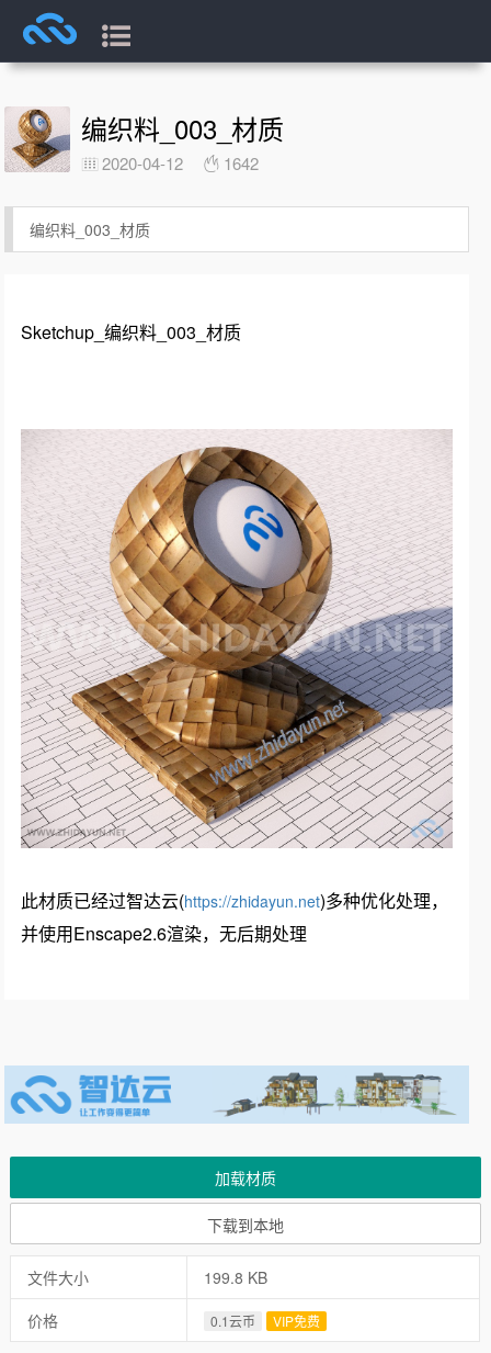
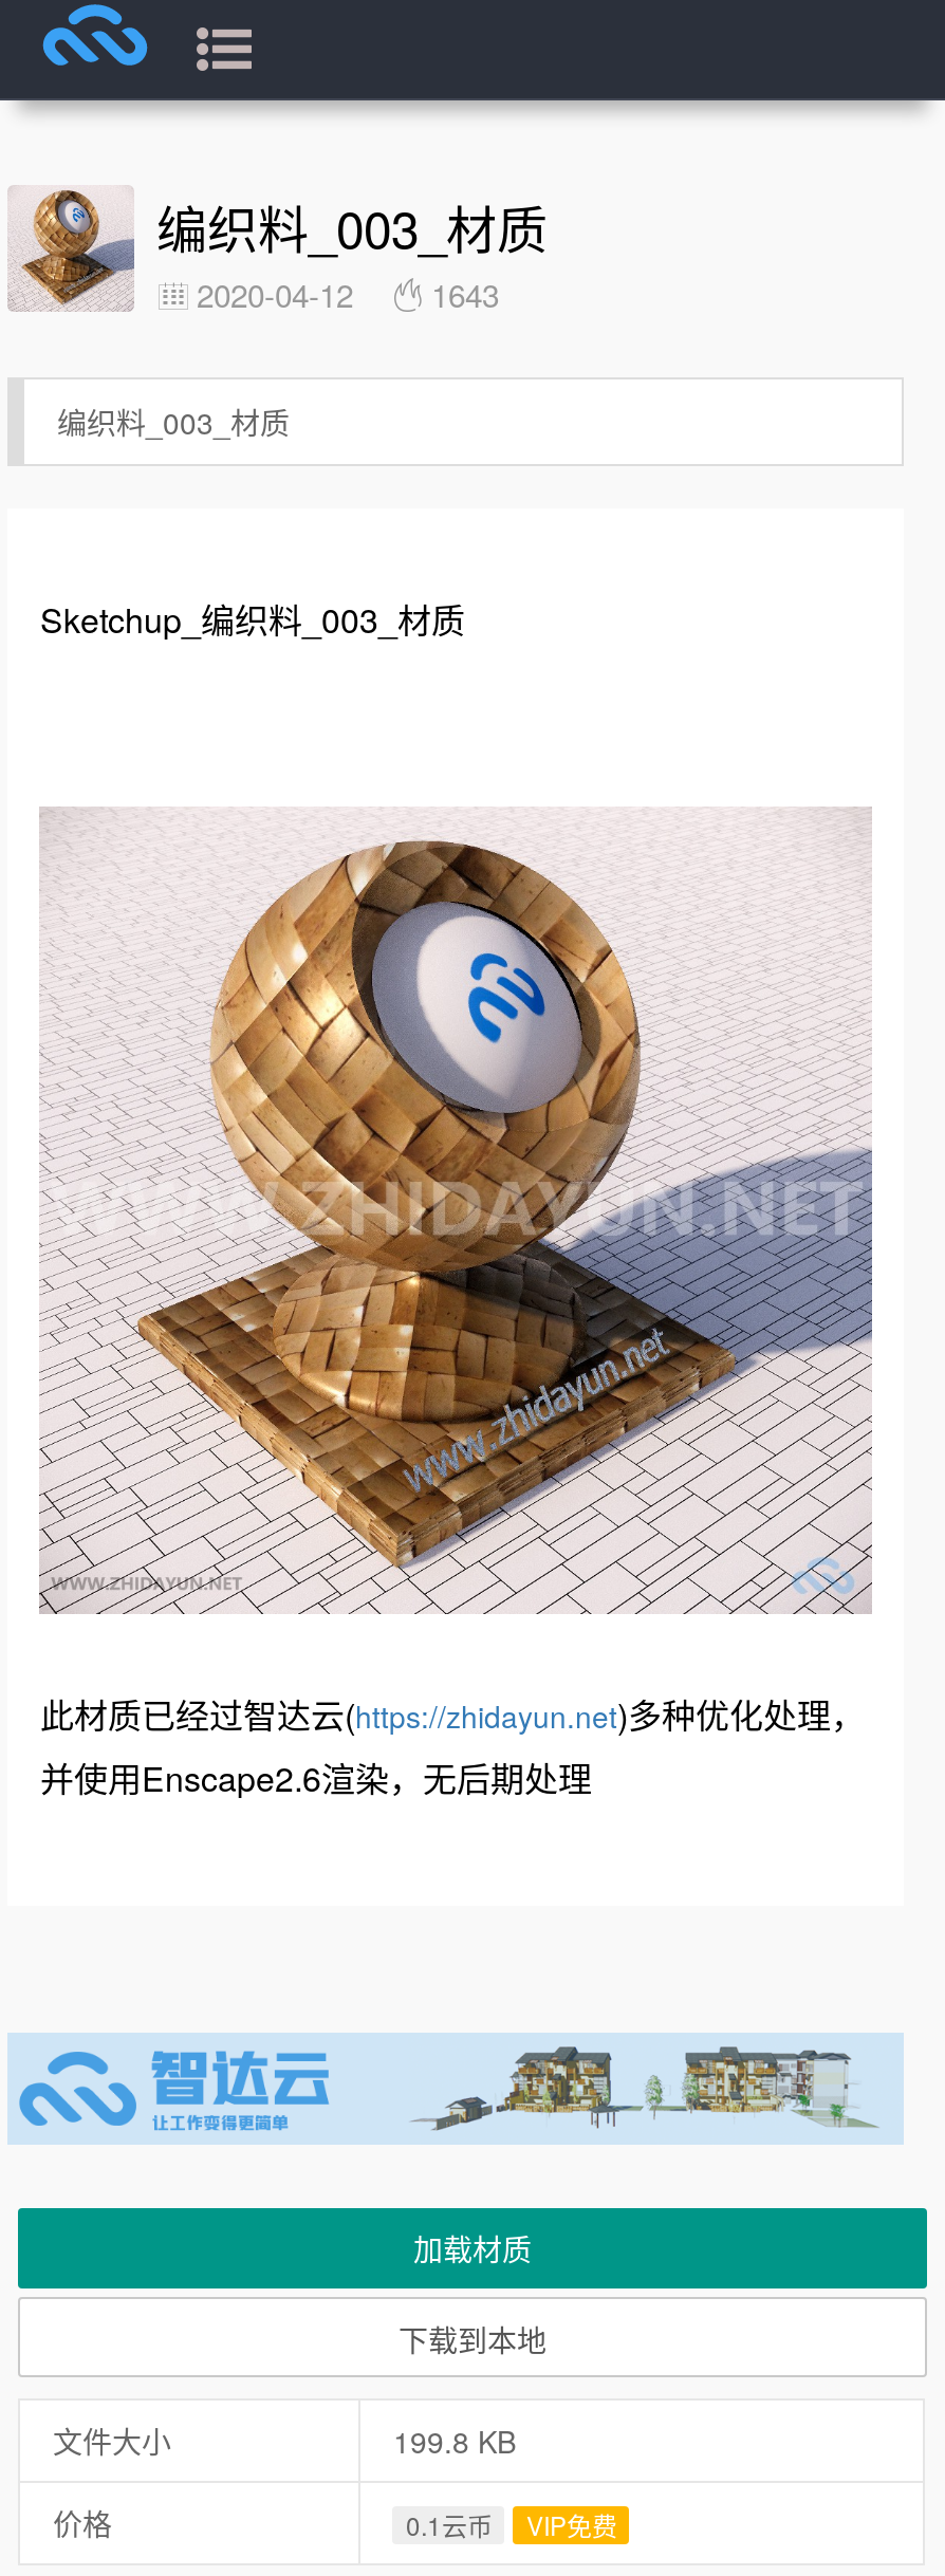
[102,151,259,174] 2020-04-12 1642 -> [197,272,499,316] 2020-04-12 1643

